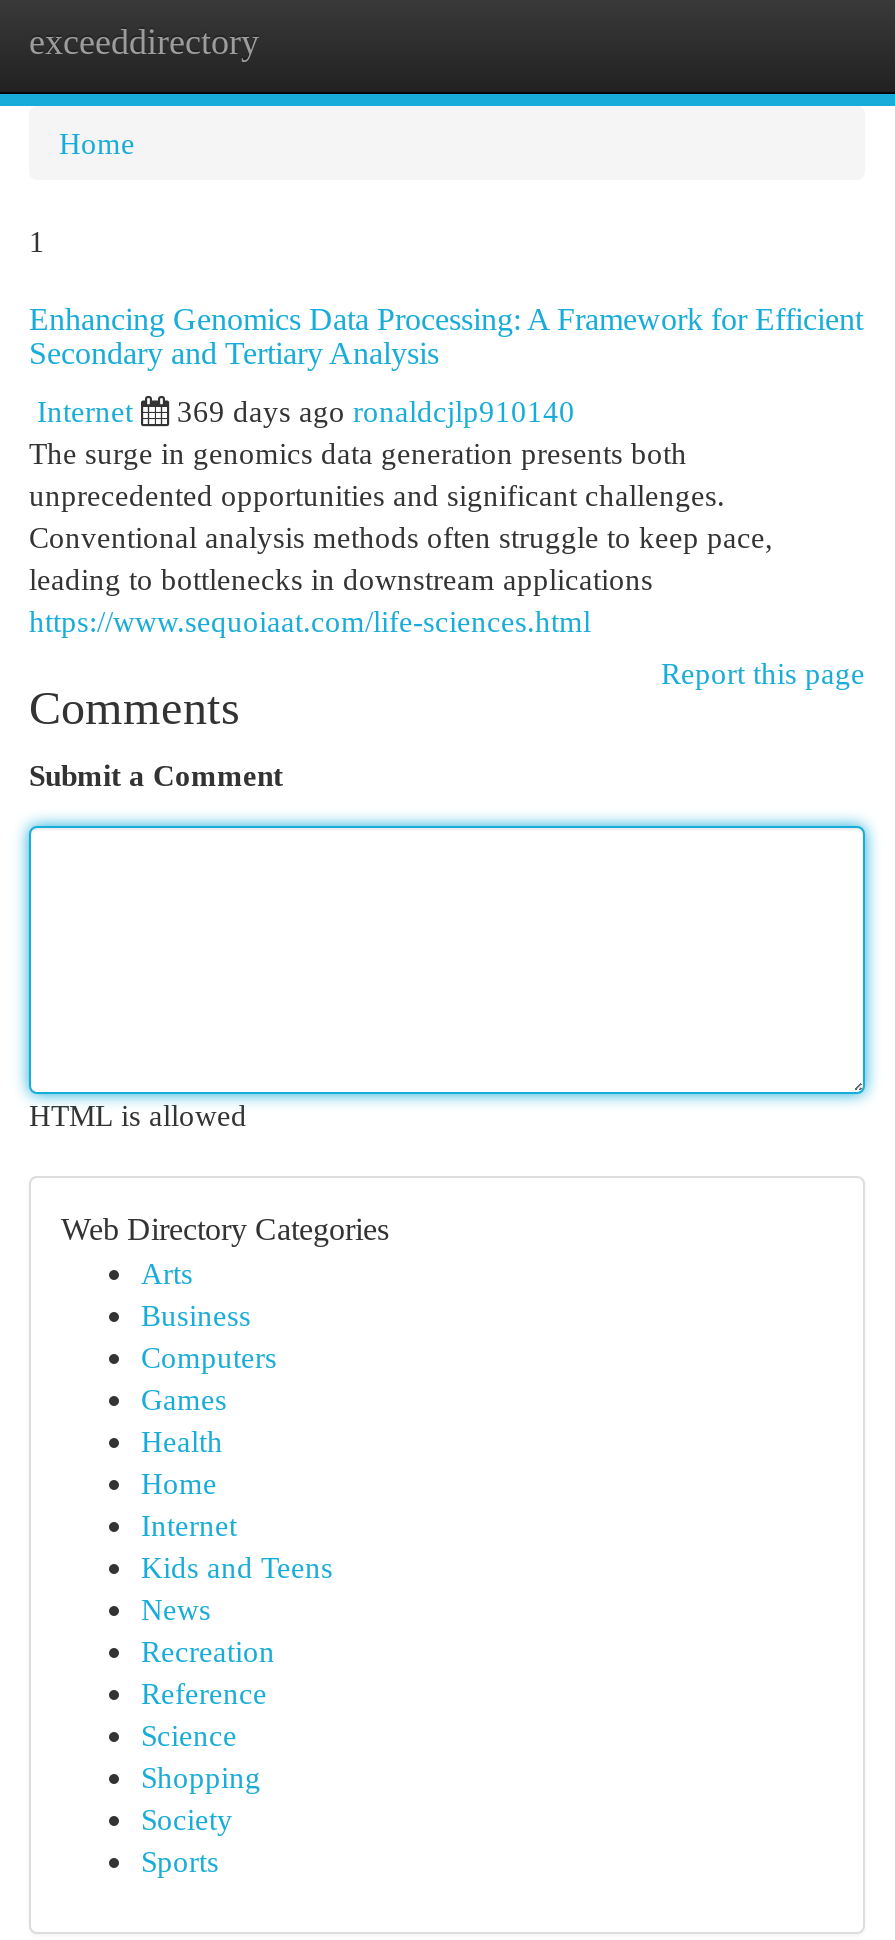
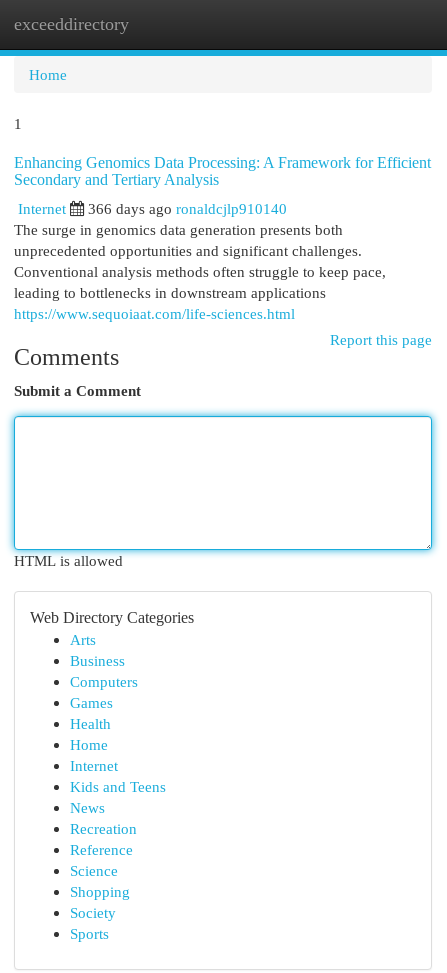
[177,394,575,428] 369 days ago ronaldcjlp910140 -> [88,200,287,217] 366 days ago ronaldcjlp910140

